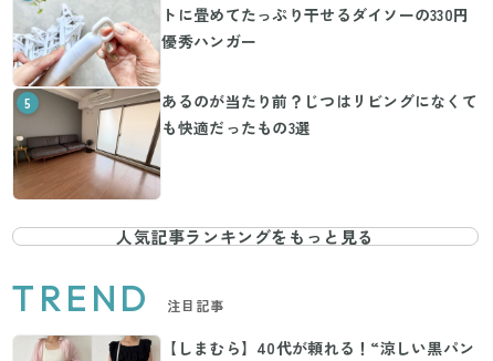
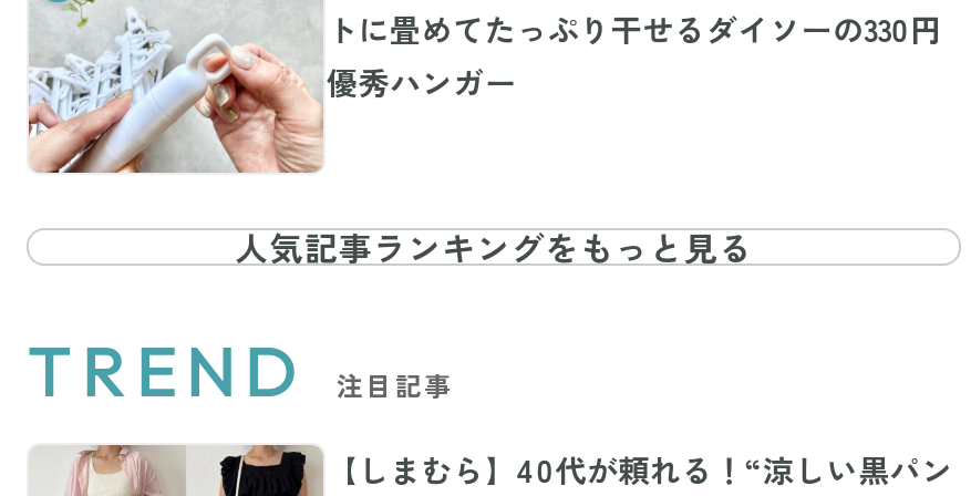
[12,87,478,199] [image] | 5 | あるのが当たり前？じつはリビングになくて | も快適だったもの3選 -> none

